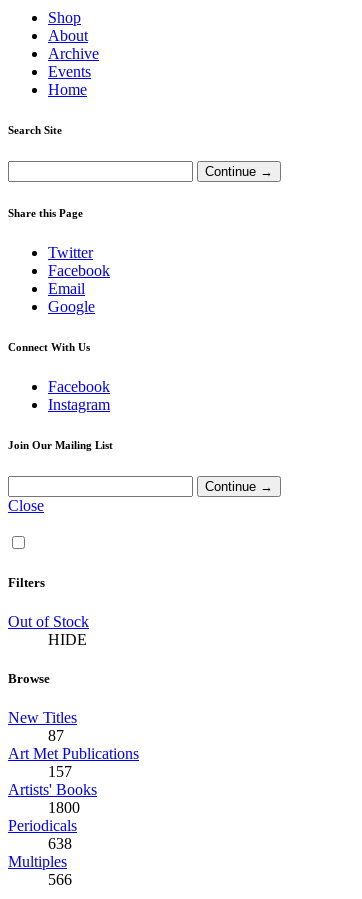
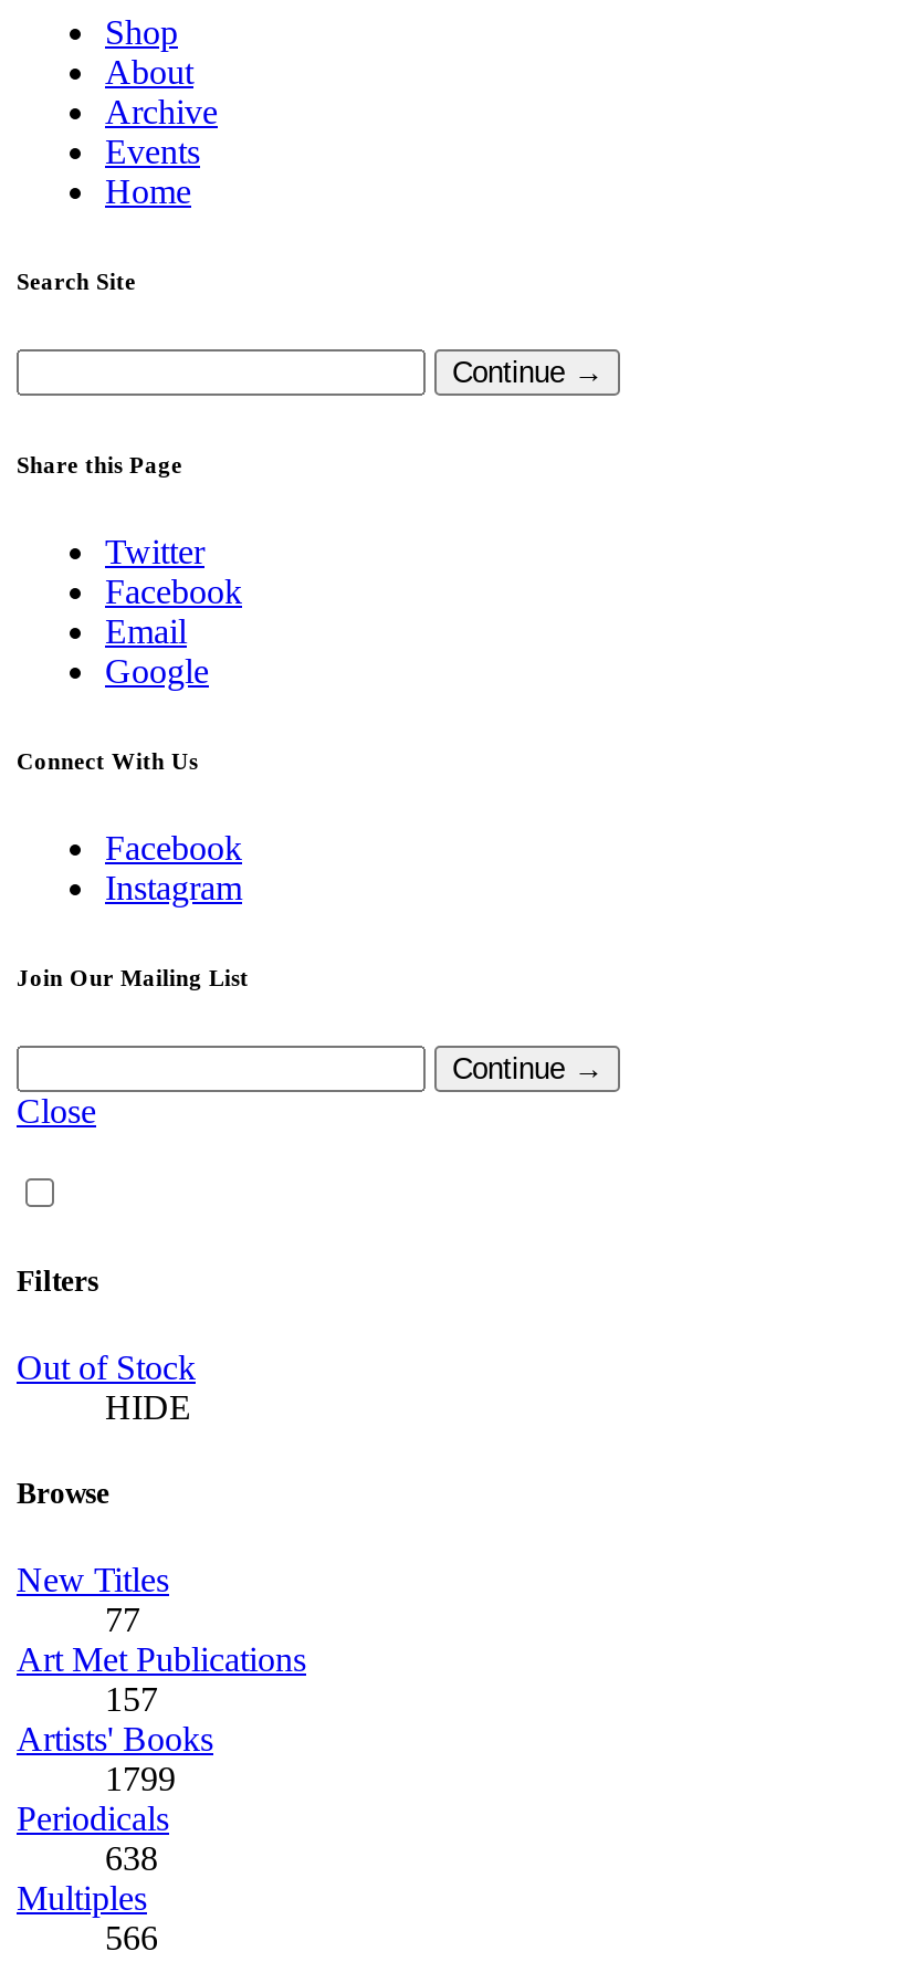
[48,727,64,744] 87 -> [105,1601,140,1639] 77
[48,799,80,816] 1800 -> [105,1760,176,1798] 1799

